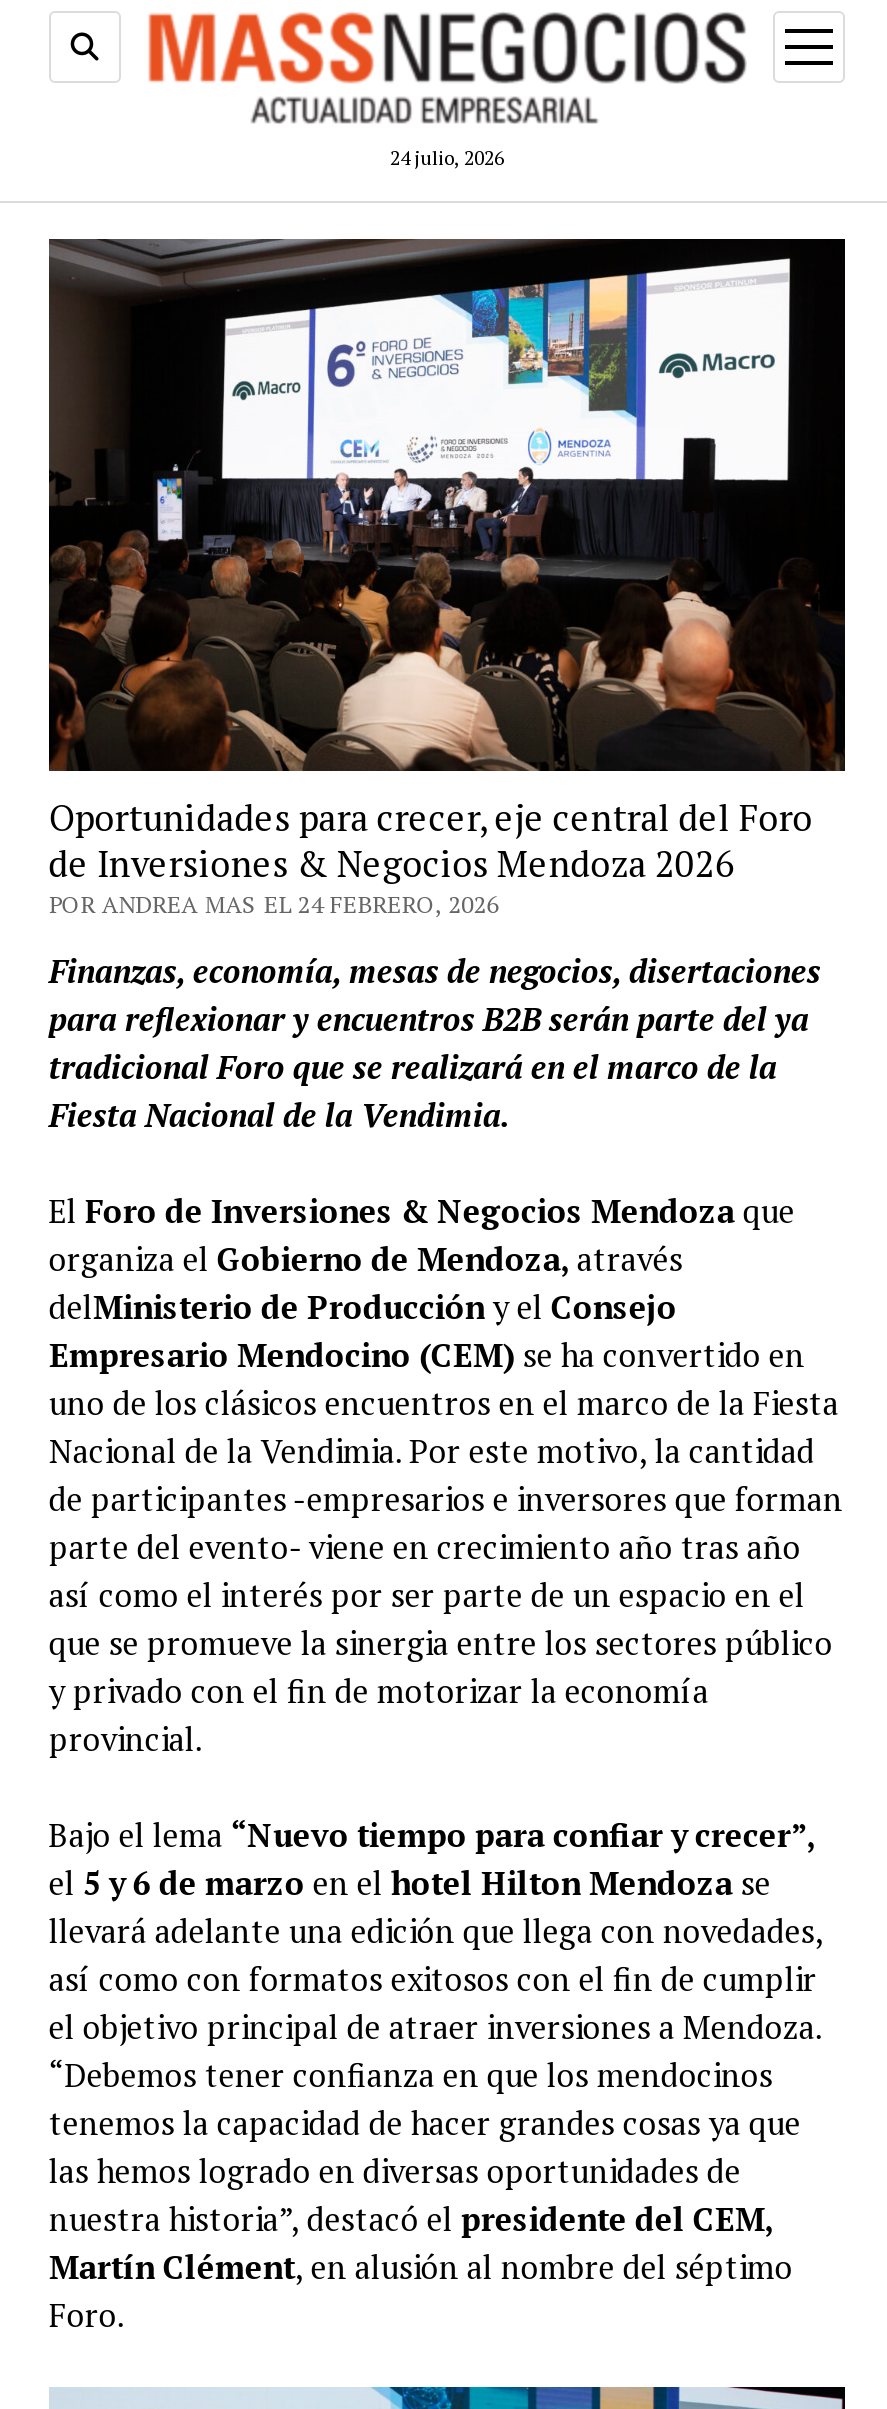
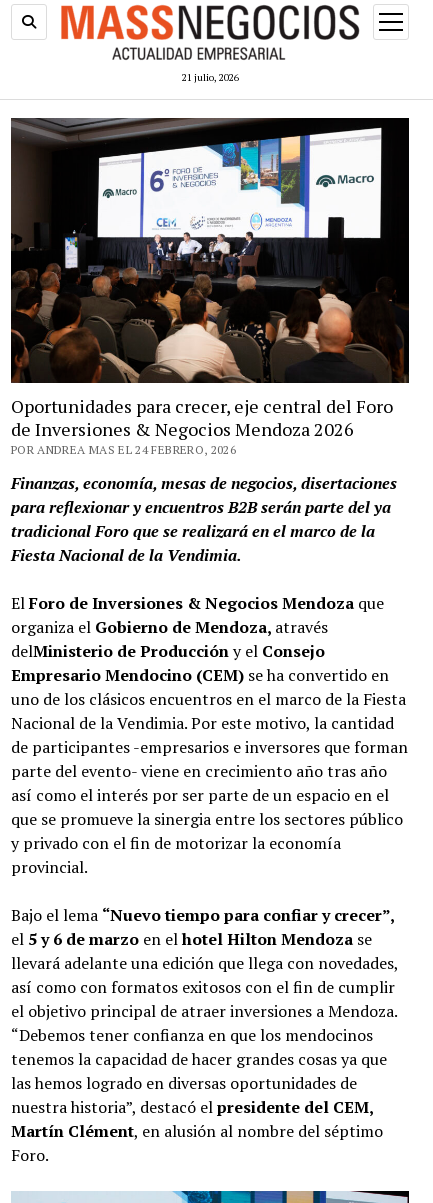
[390,145,504,171] 24 julio, 2026 -> [181,71,238,84] 21 julio, 2026

